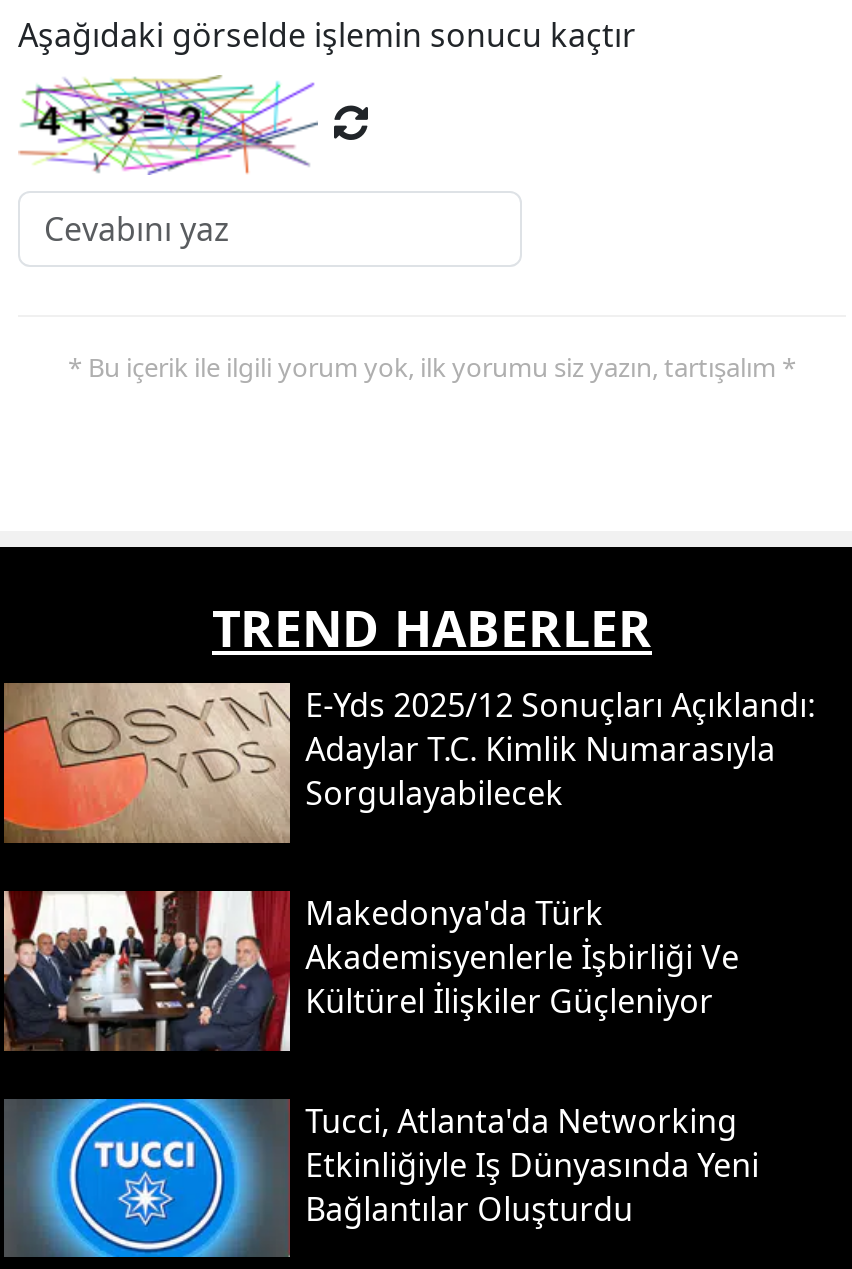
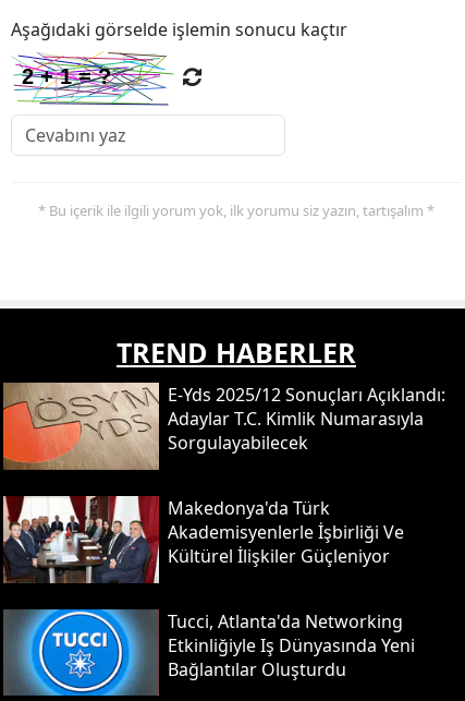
[18,77,318,175] [image] -> [13,52,173,107] [image]

